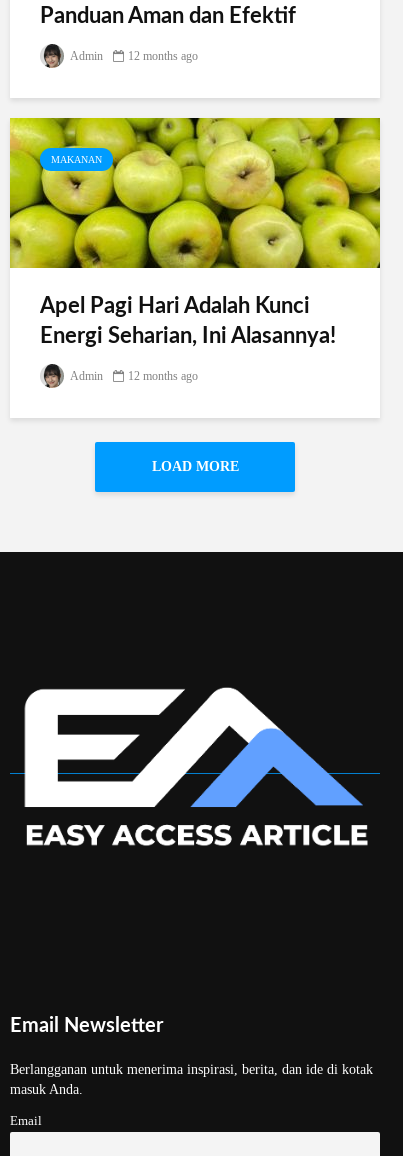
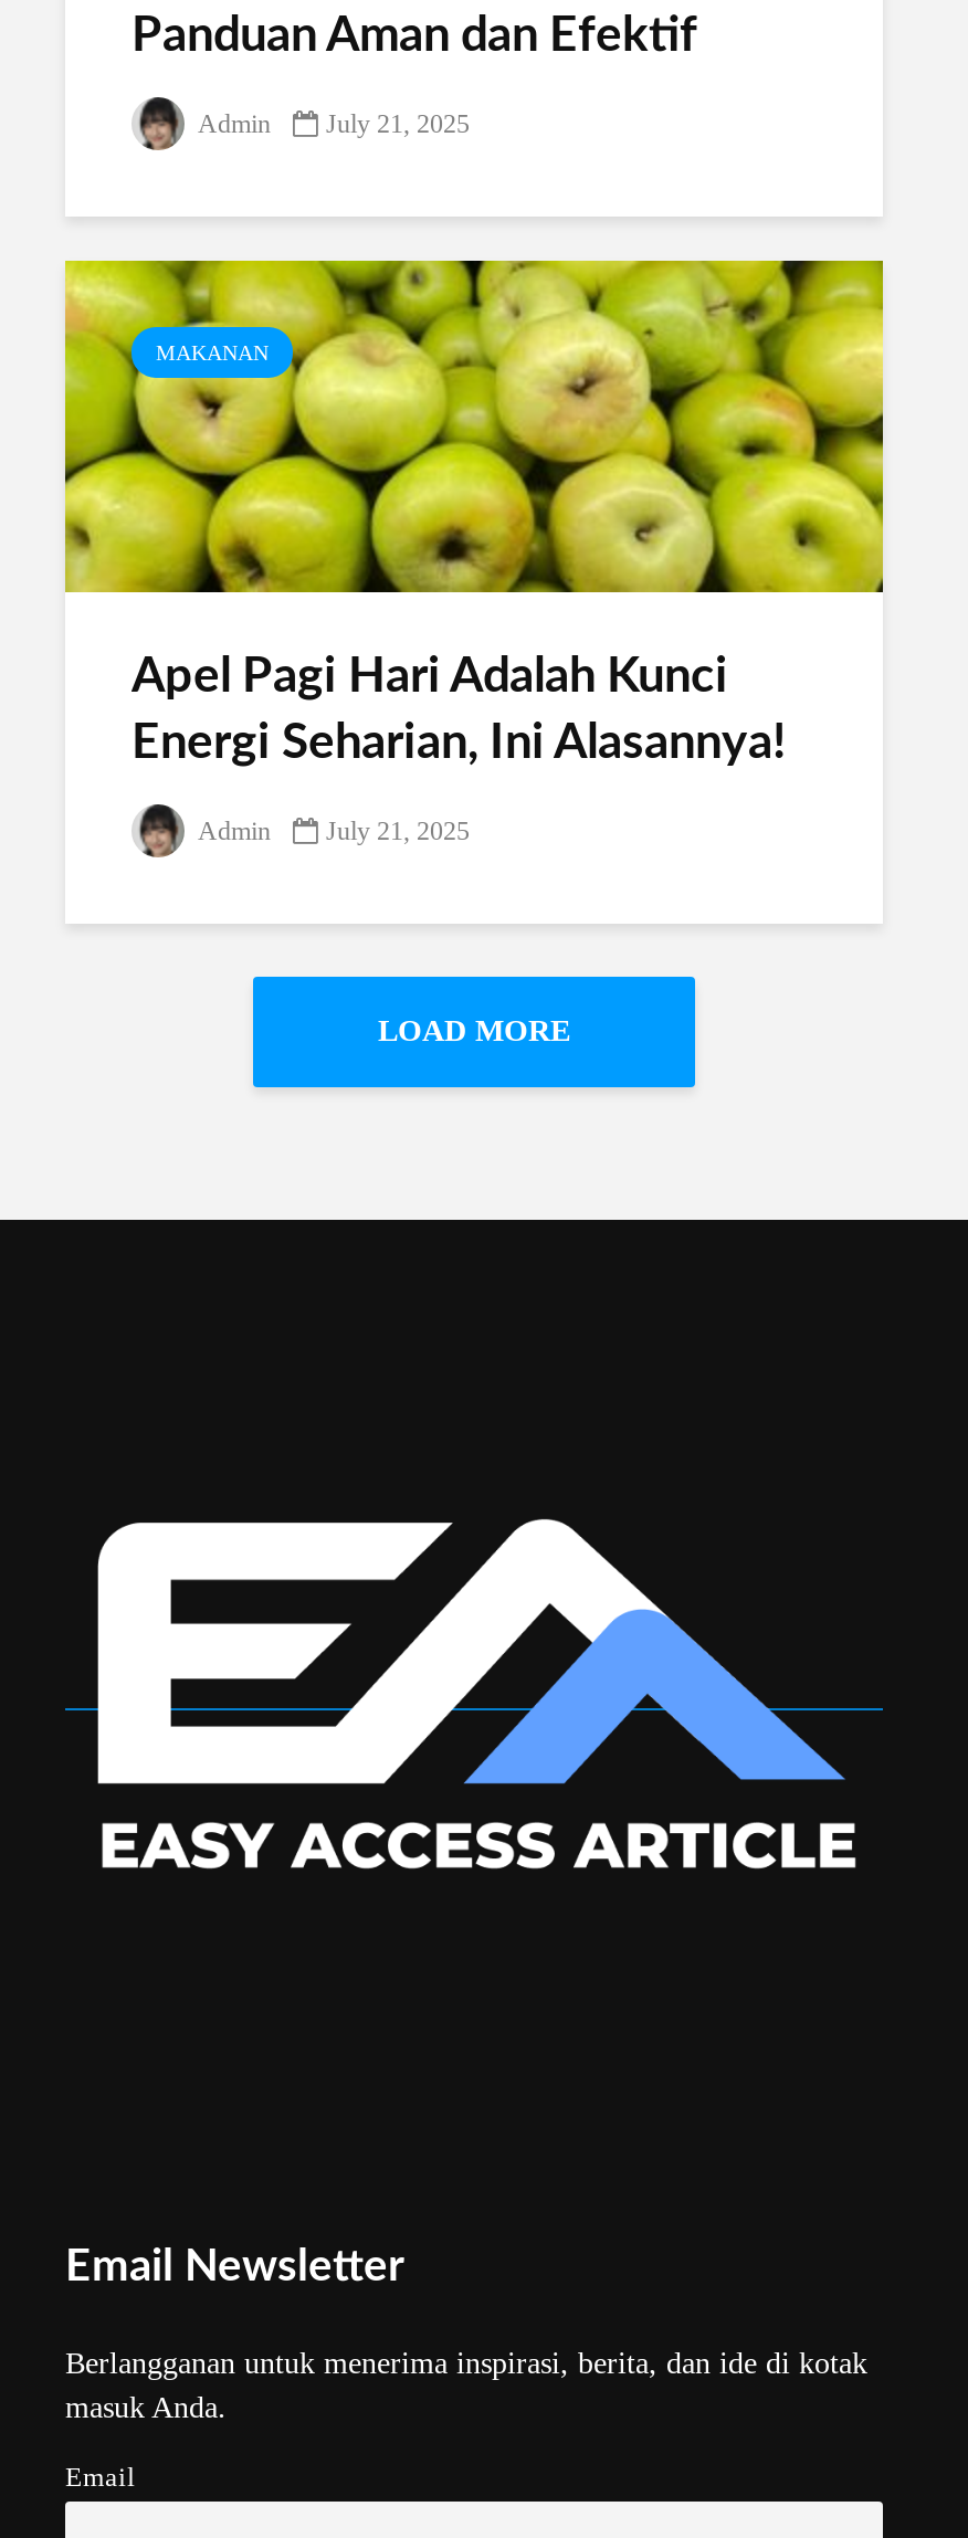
[68,49,198,63] Admin 12 months ago -> [193,108,470,139] Admin July 21, 2025
[68,369,198,383] Admin 12 months ago -> [193,815,470,846] Admin July 21, 2025

